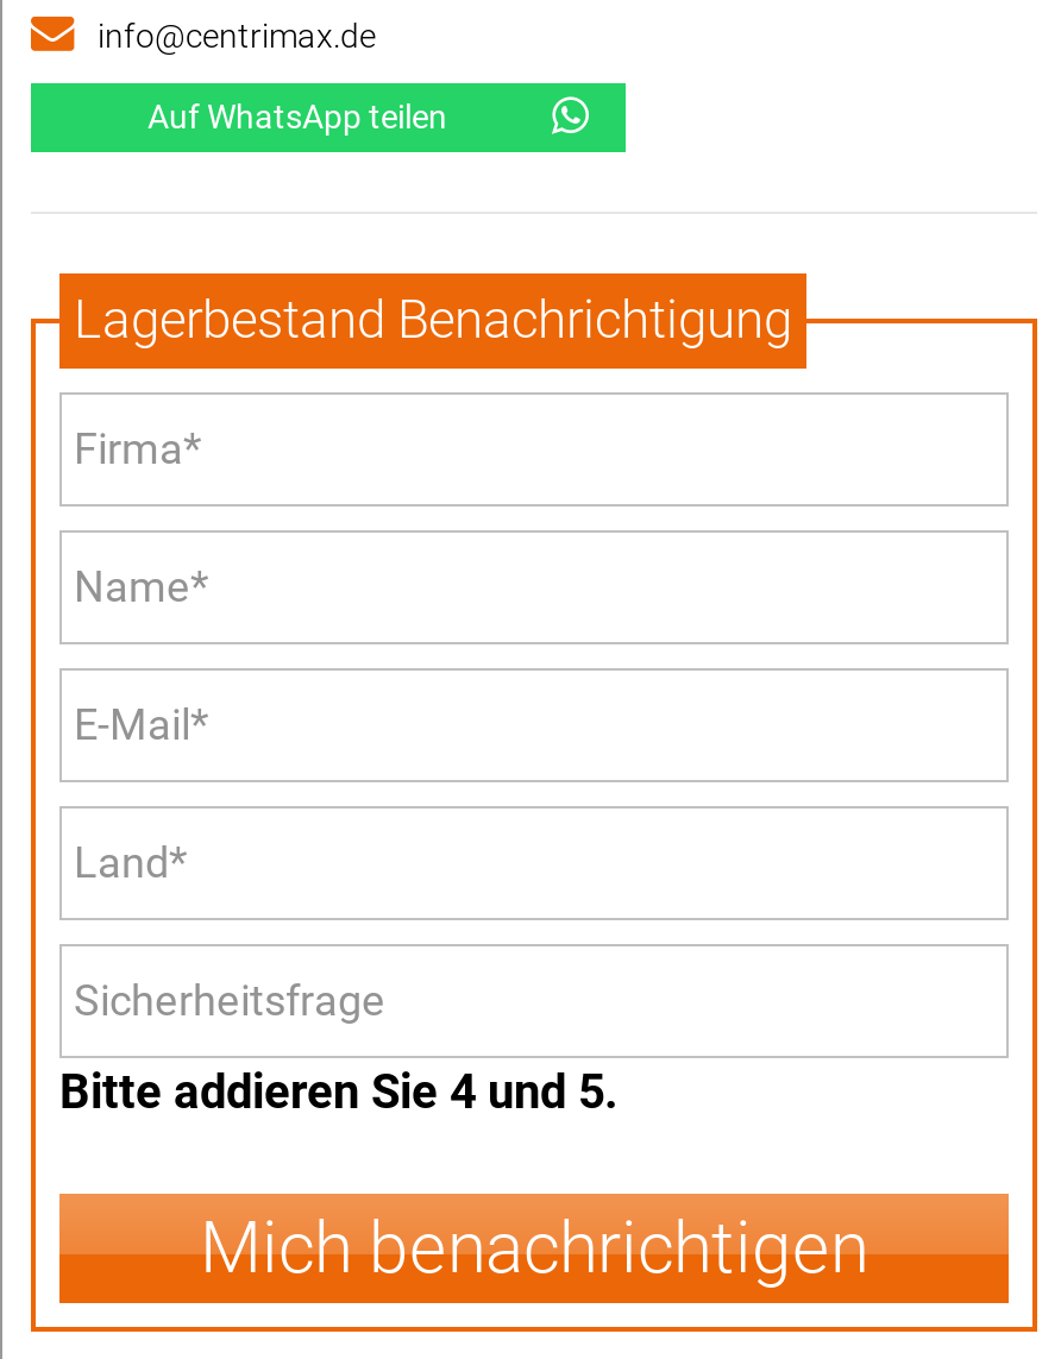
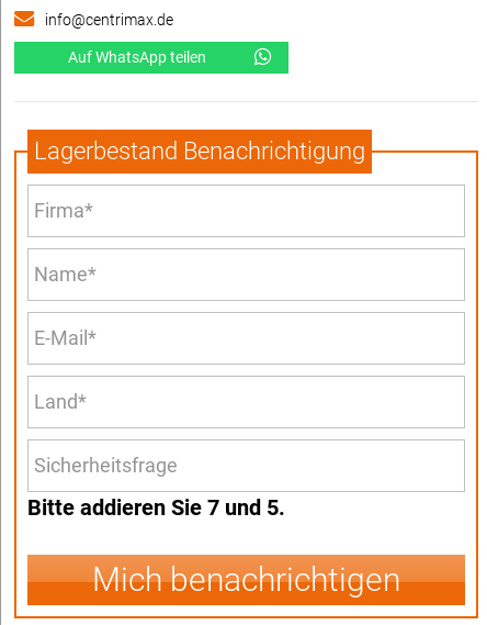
[59,1064,619,1121] Bitte addieren Sie 4 und 5. -> [27,495,285,521] Bitte addieren Sie 7 und 5.

